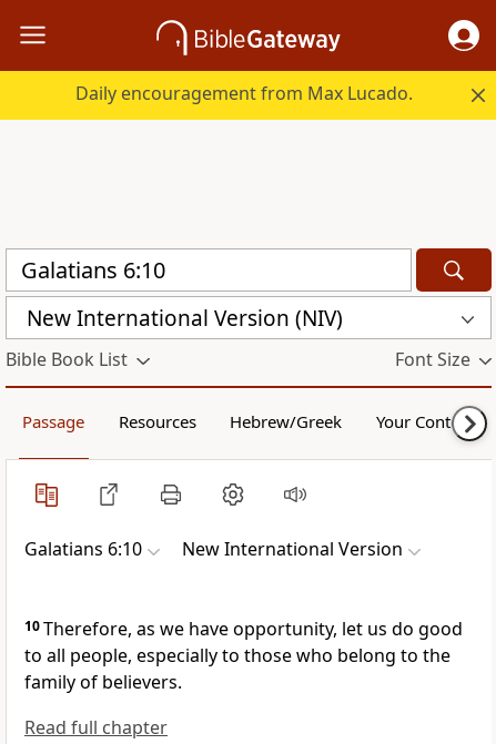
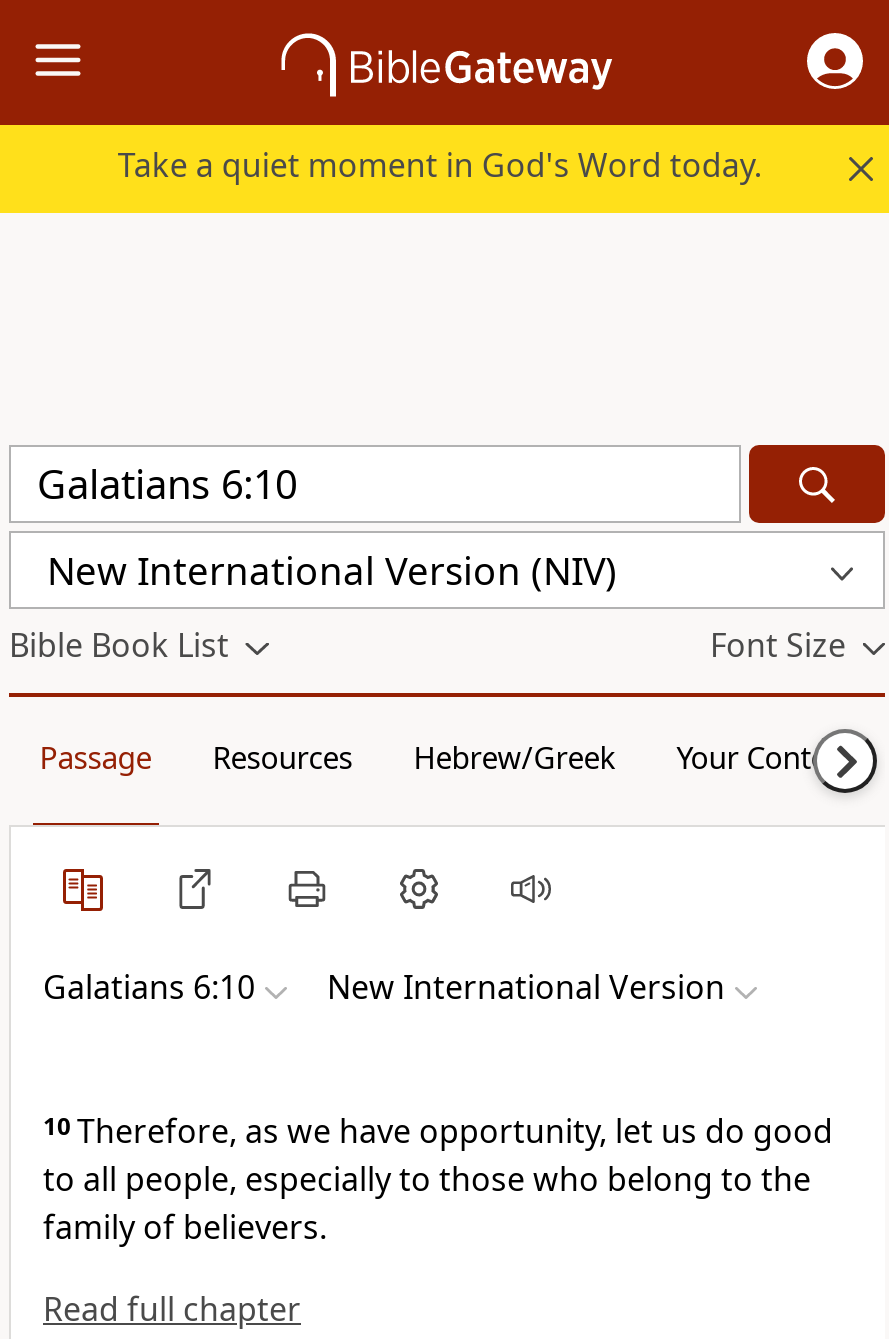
[76,81,413,105] Daily encouragement from Max Lucado. -> [118,143,762,187] Take a quiet moment in God's Word today.

